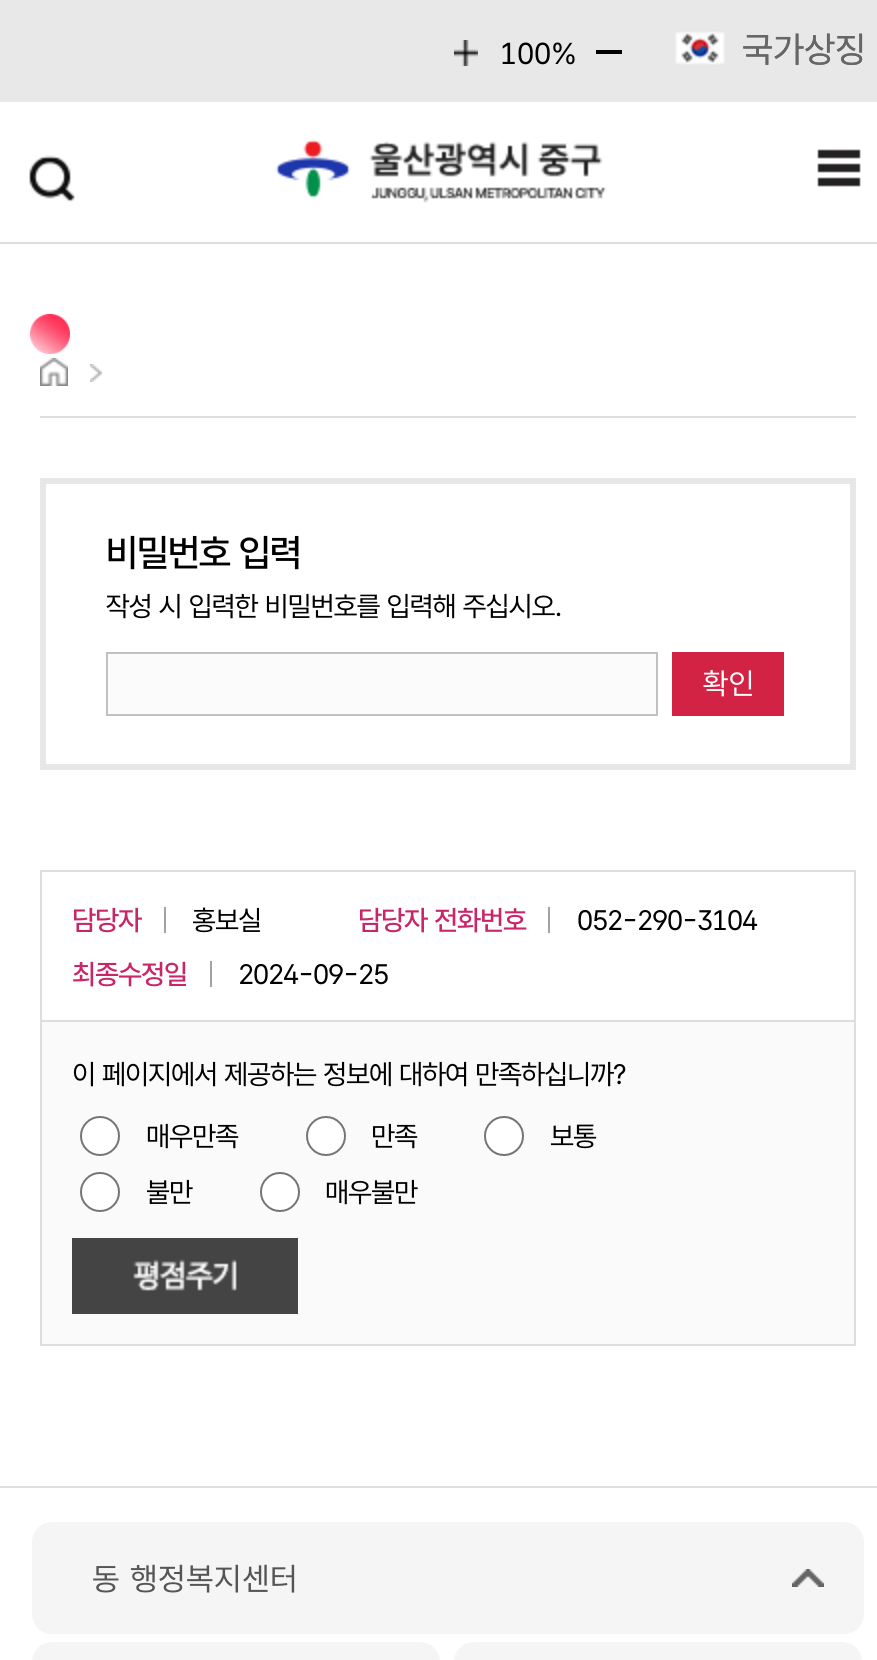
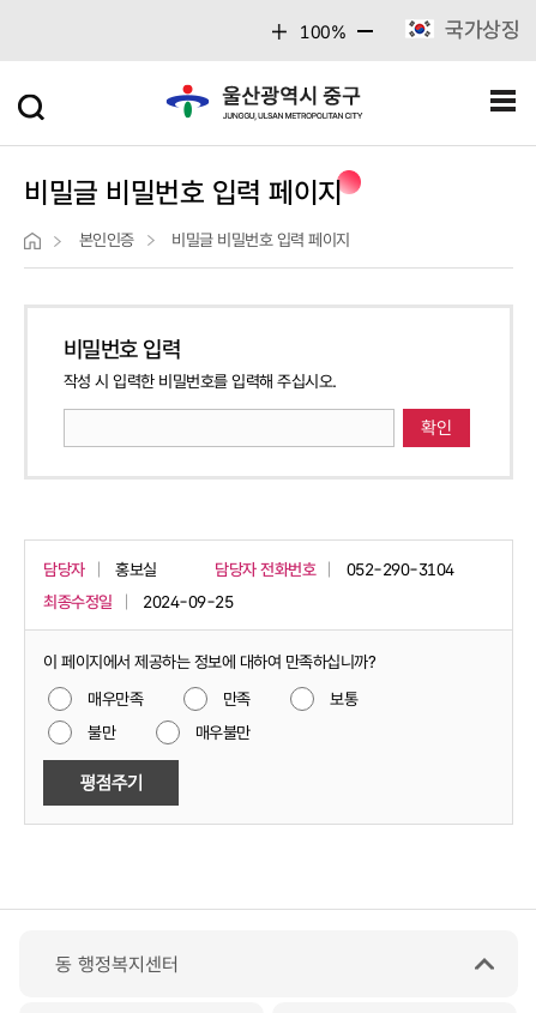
none -> [24,175,350,249] 비밀글 비밀번호 입력 페이지 | 본인인증 | 비밀글 비밀번호 입력 페이지

